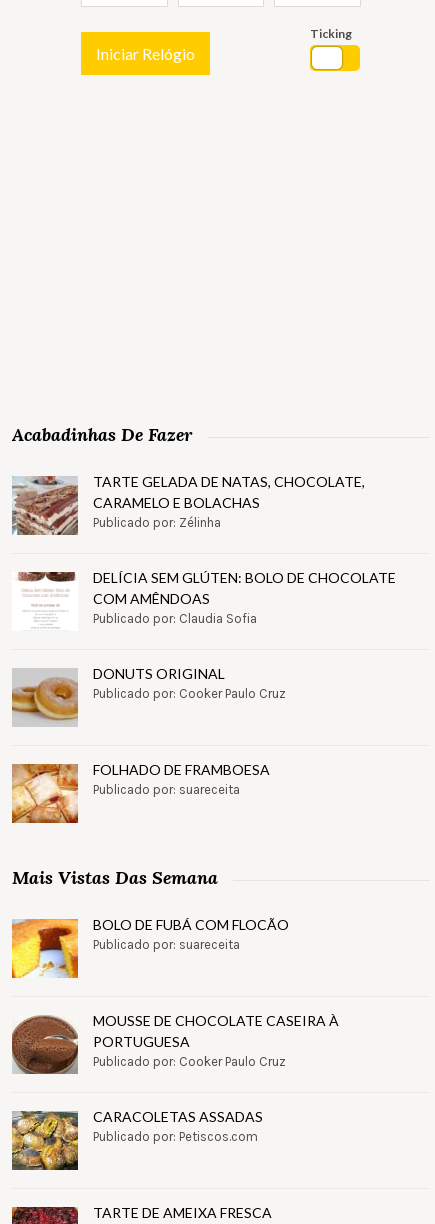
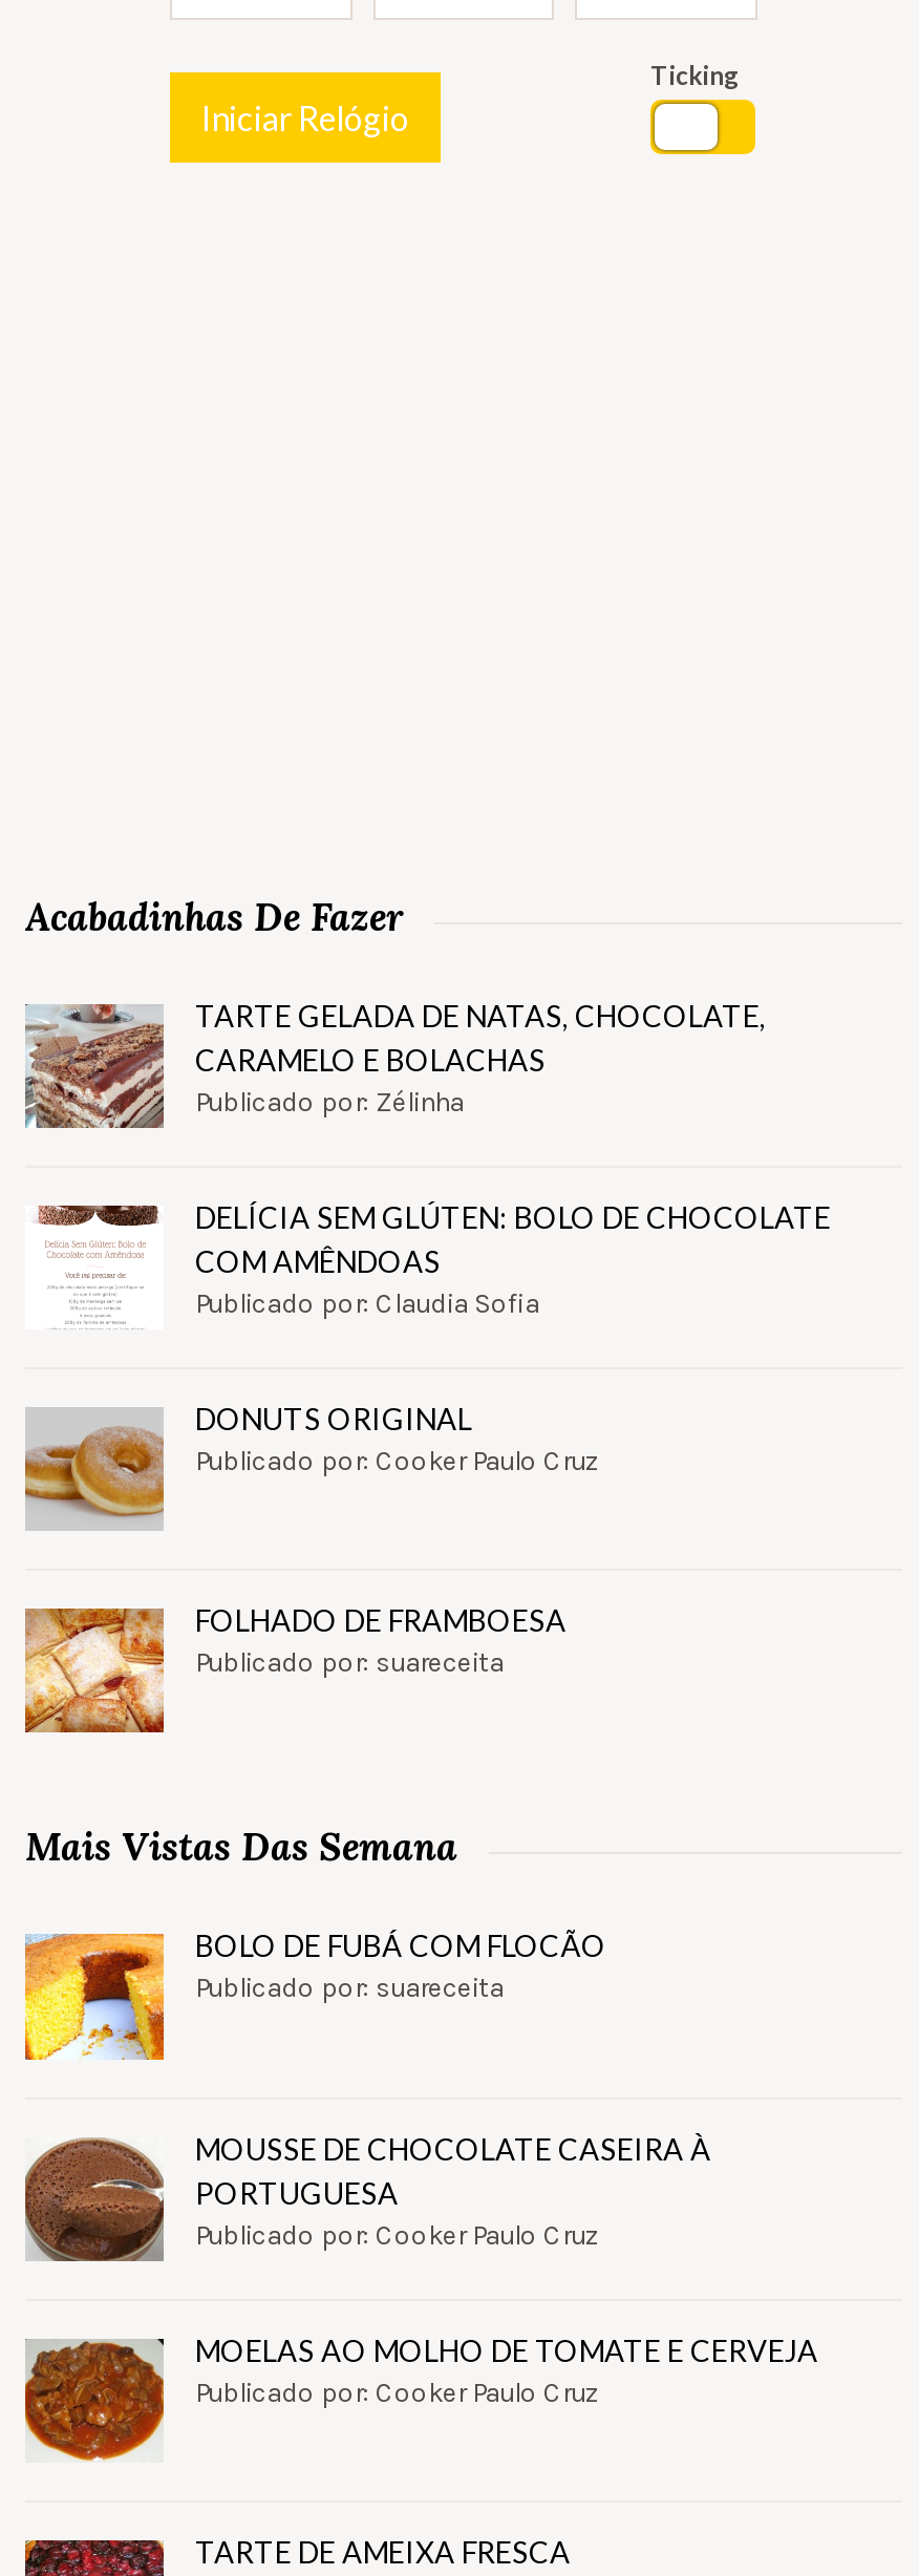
[11,1108,263,1171] [image] | CARACOLETAS ASSADAS | Publicado por: Petiscos.com -> [23,2332,818,2463] [image] | MOELAS AO MOLHO DE TOMATE E CERVEJA | Publicado por: Cooker Paulo Cruz

